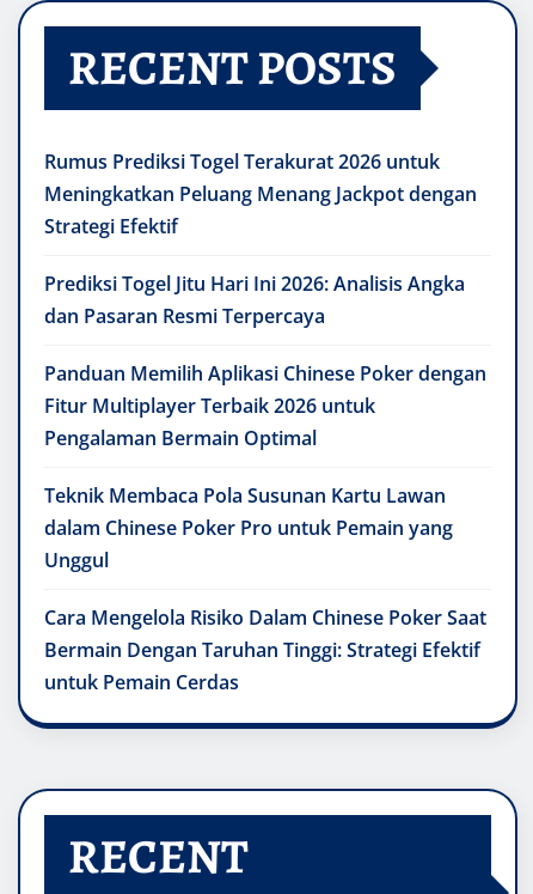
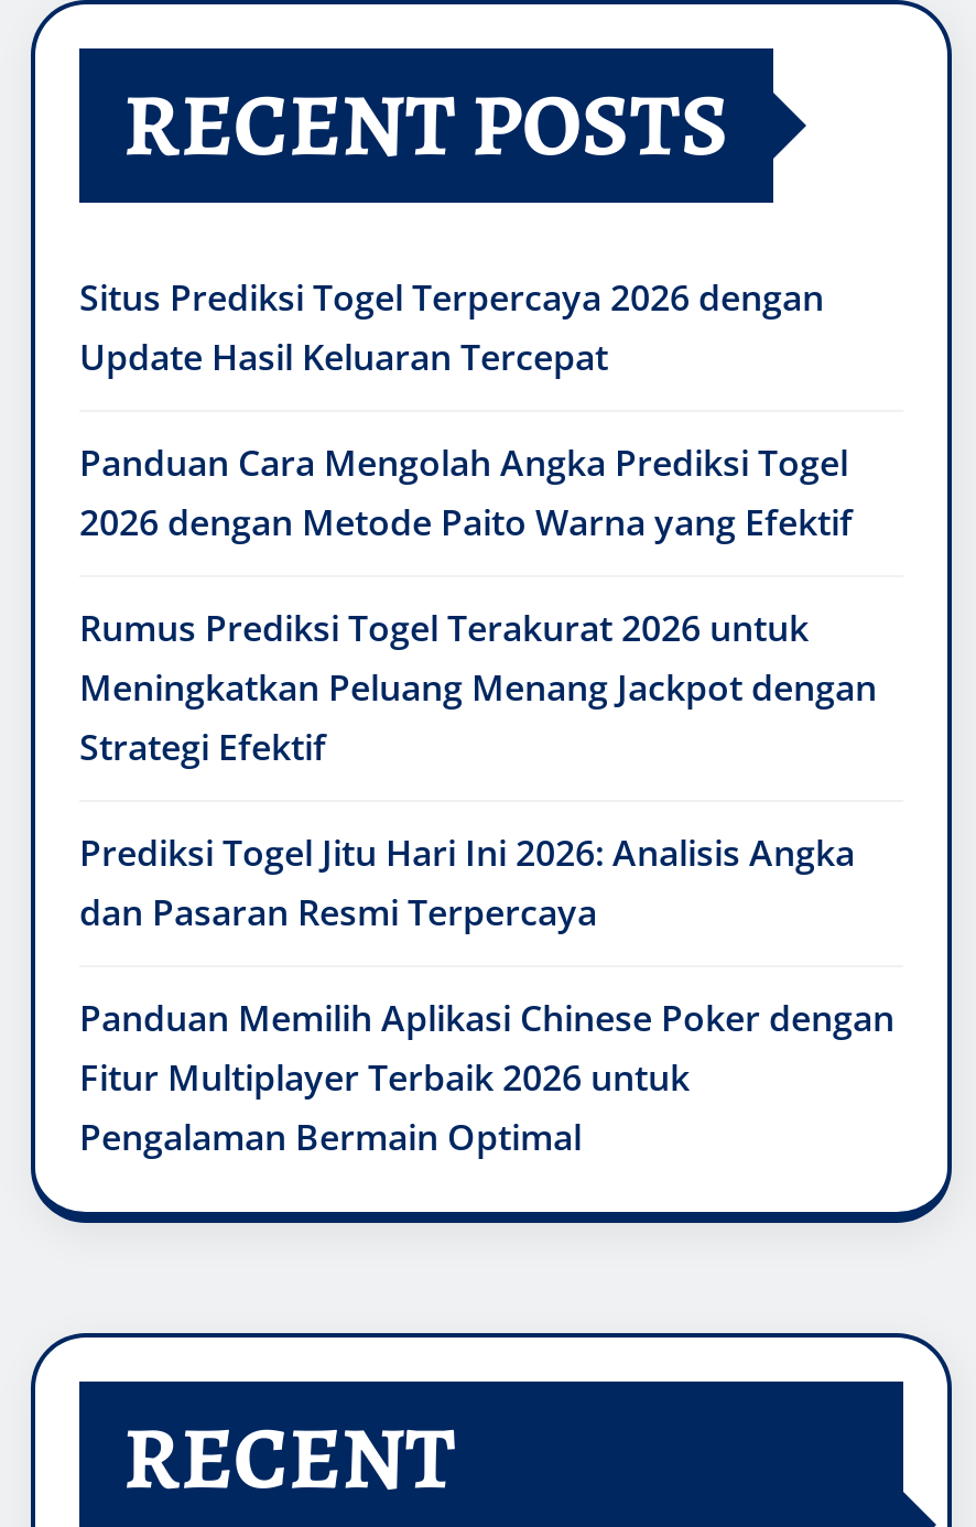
none -> [79,273,853,546] Situs Prediksi Togel Terpercaya 2026 dengan | Update Hasil Keluaran Tercepat | Panduan Cara Mengolah Angka Prediksi Togel | 2026 dengan Metode Paito Warna yang Efektif
moved [44,148,486,451] -> [79,604,894,1161]: Rumus Prediksi Togel Terakurat 2026 untuk | Meningkatkan Peluang Menang Jackpot dengan | Strategi Efektif | Prediksi Togel Jitu Hari Ini 2026: Analisis Angka | dan Pasaran Resmi Terpercaya | Panduan Memilih Aplikasi Chinese Poker dengan | Fitur Multiplayer Terbaik 2026 untuk | Pengalaman Bermain Optimal
[44,482,486,695] Teknik Membaca Pola Susunan Kartu Lawan | dalam Chinese Poker Pro untuk Pemain yang | Unggul | Cara Mengelola Risiko Dalam Chinese Poker Saat | Bermain Dengan Taruhan Tinggi: Strategi Efektif | untuk Pemain Cerdas -> none

